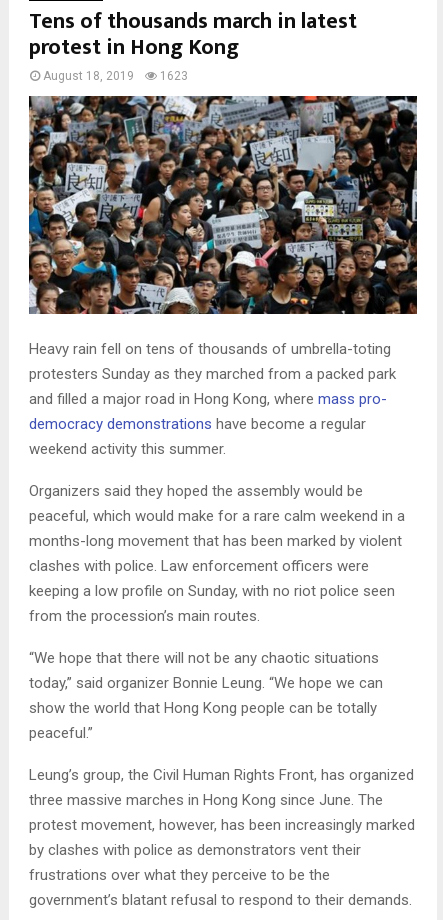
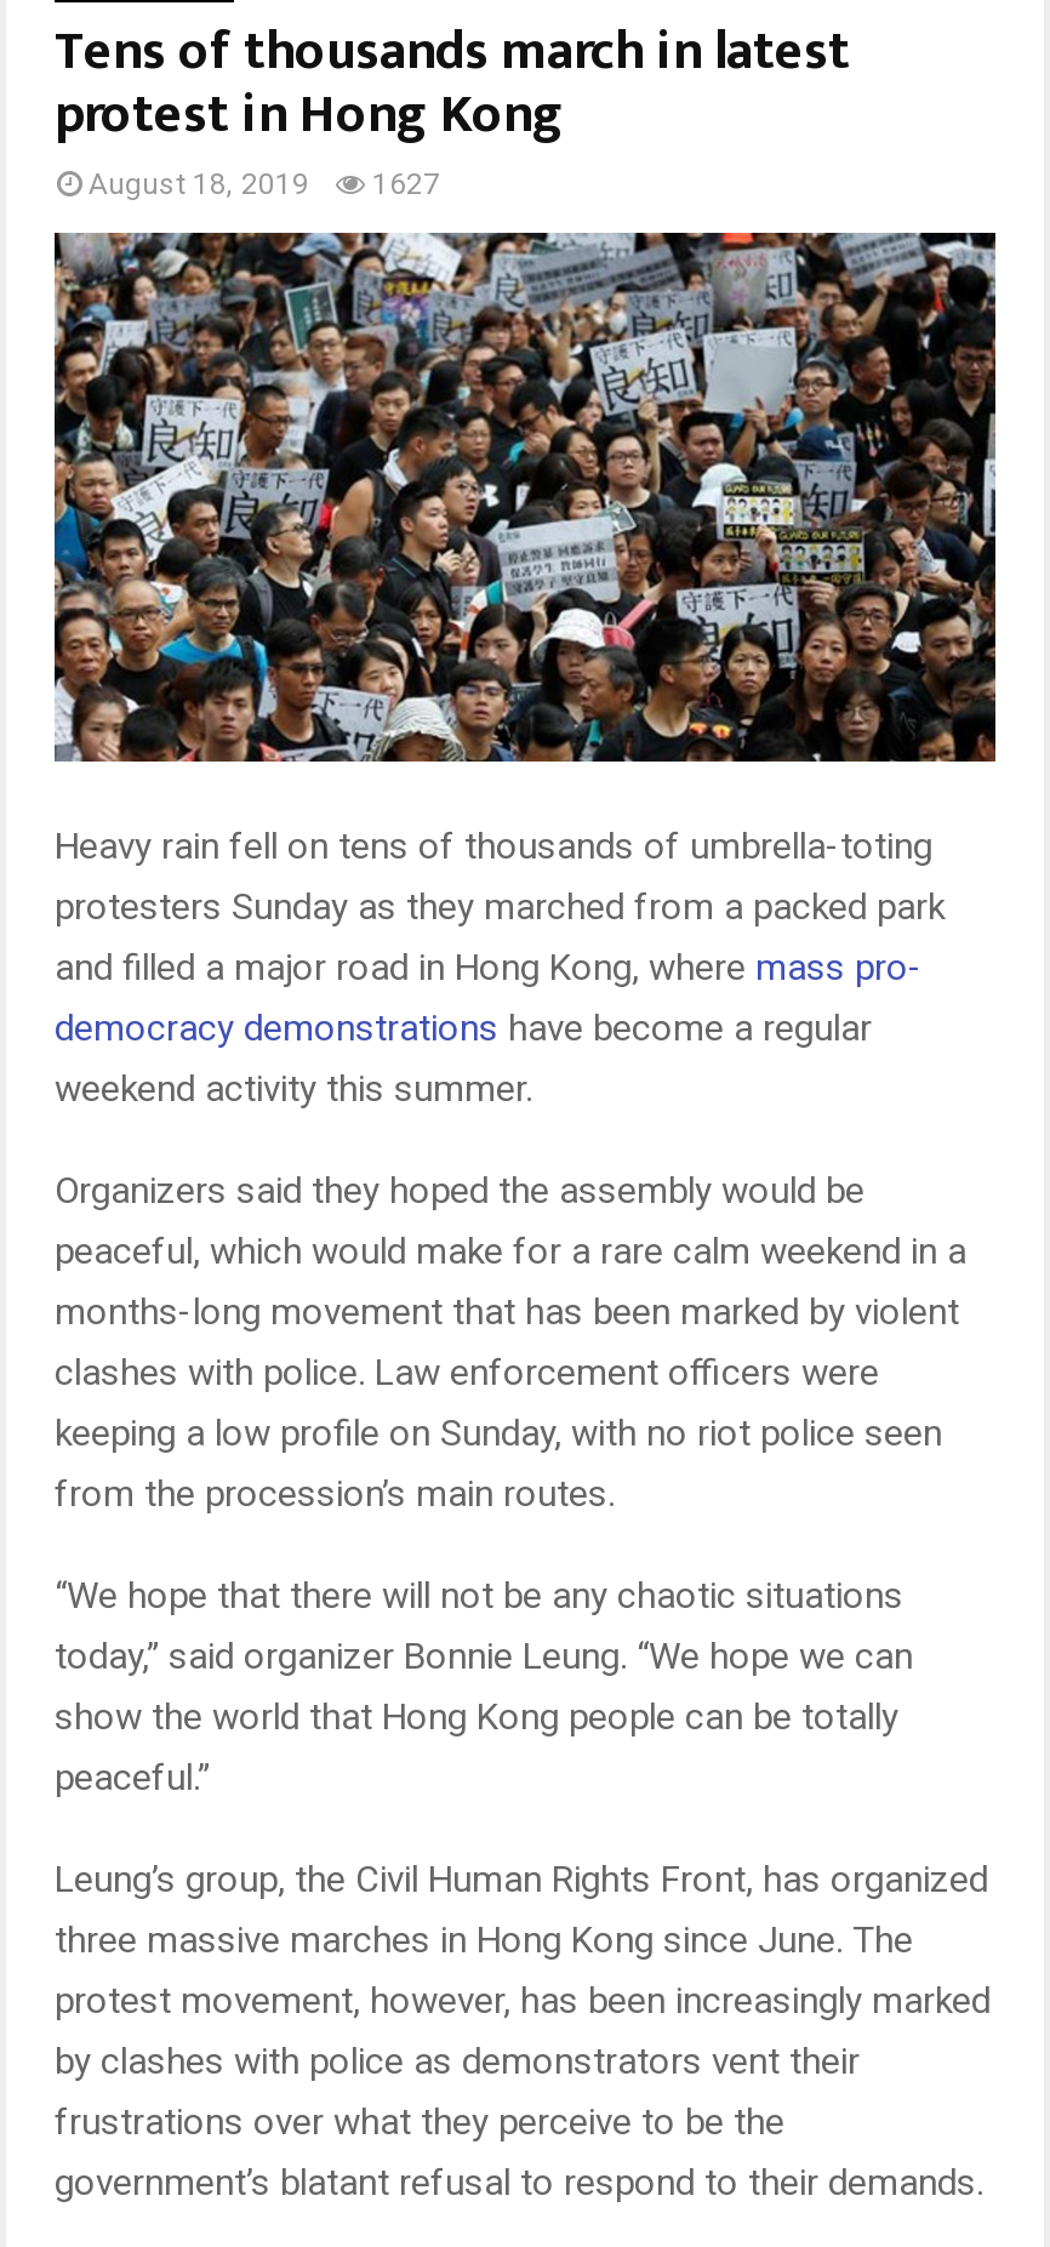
[43,69,188,83] August 18, 2019 1623 -> [89,167,440,201] August 18, 2019 1627

